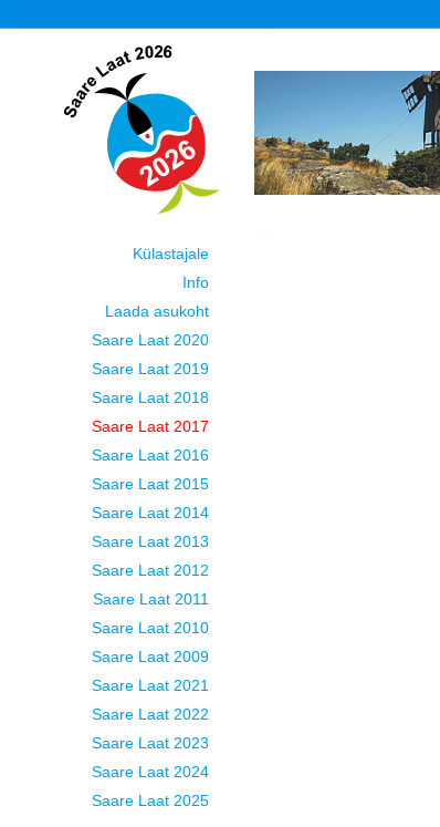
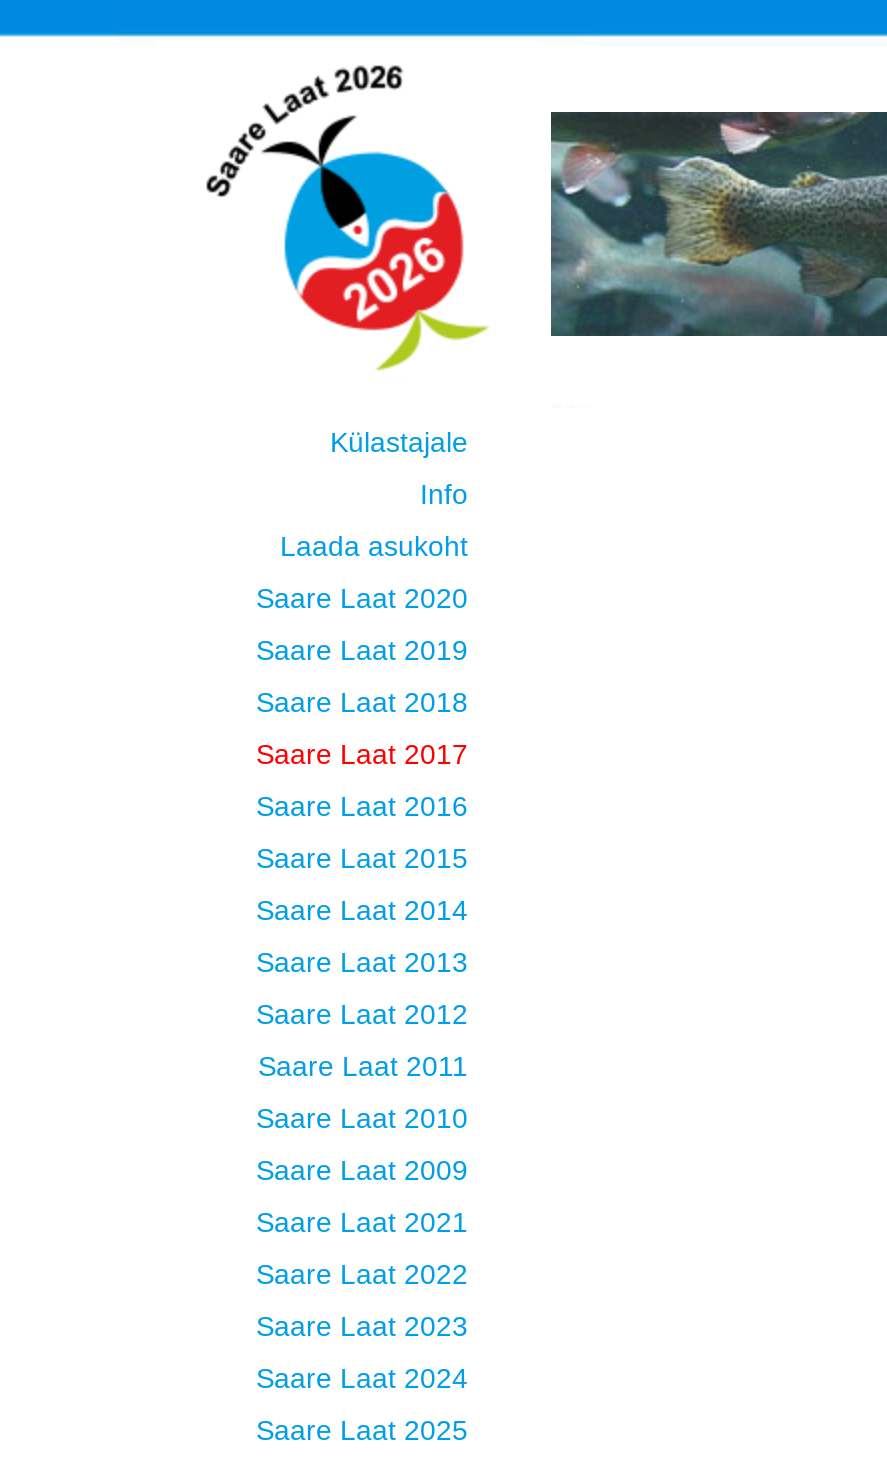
[253,70,437,196] [image] -> [549,110,881,338] [image]

